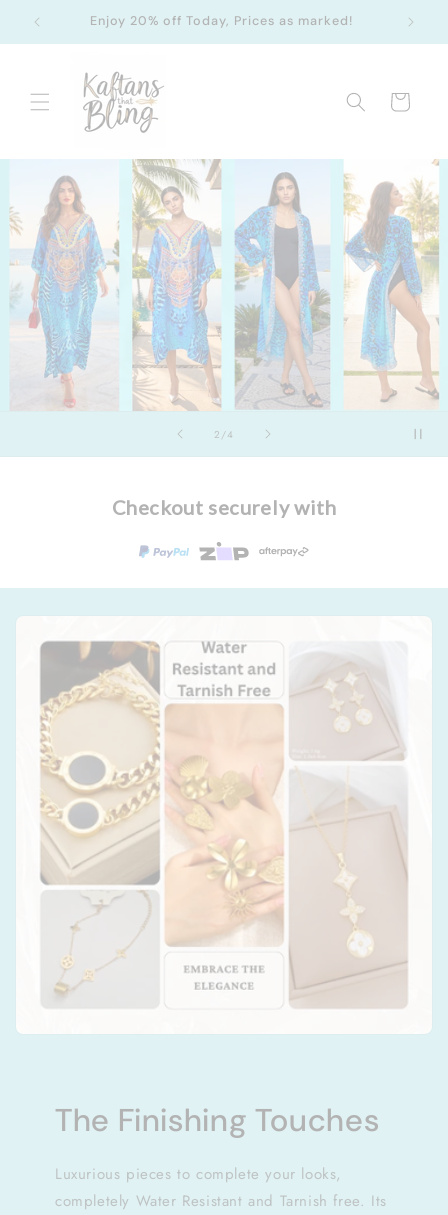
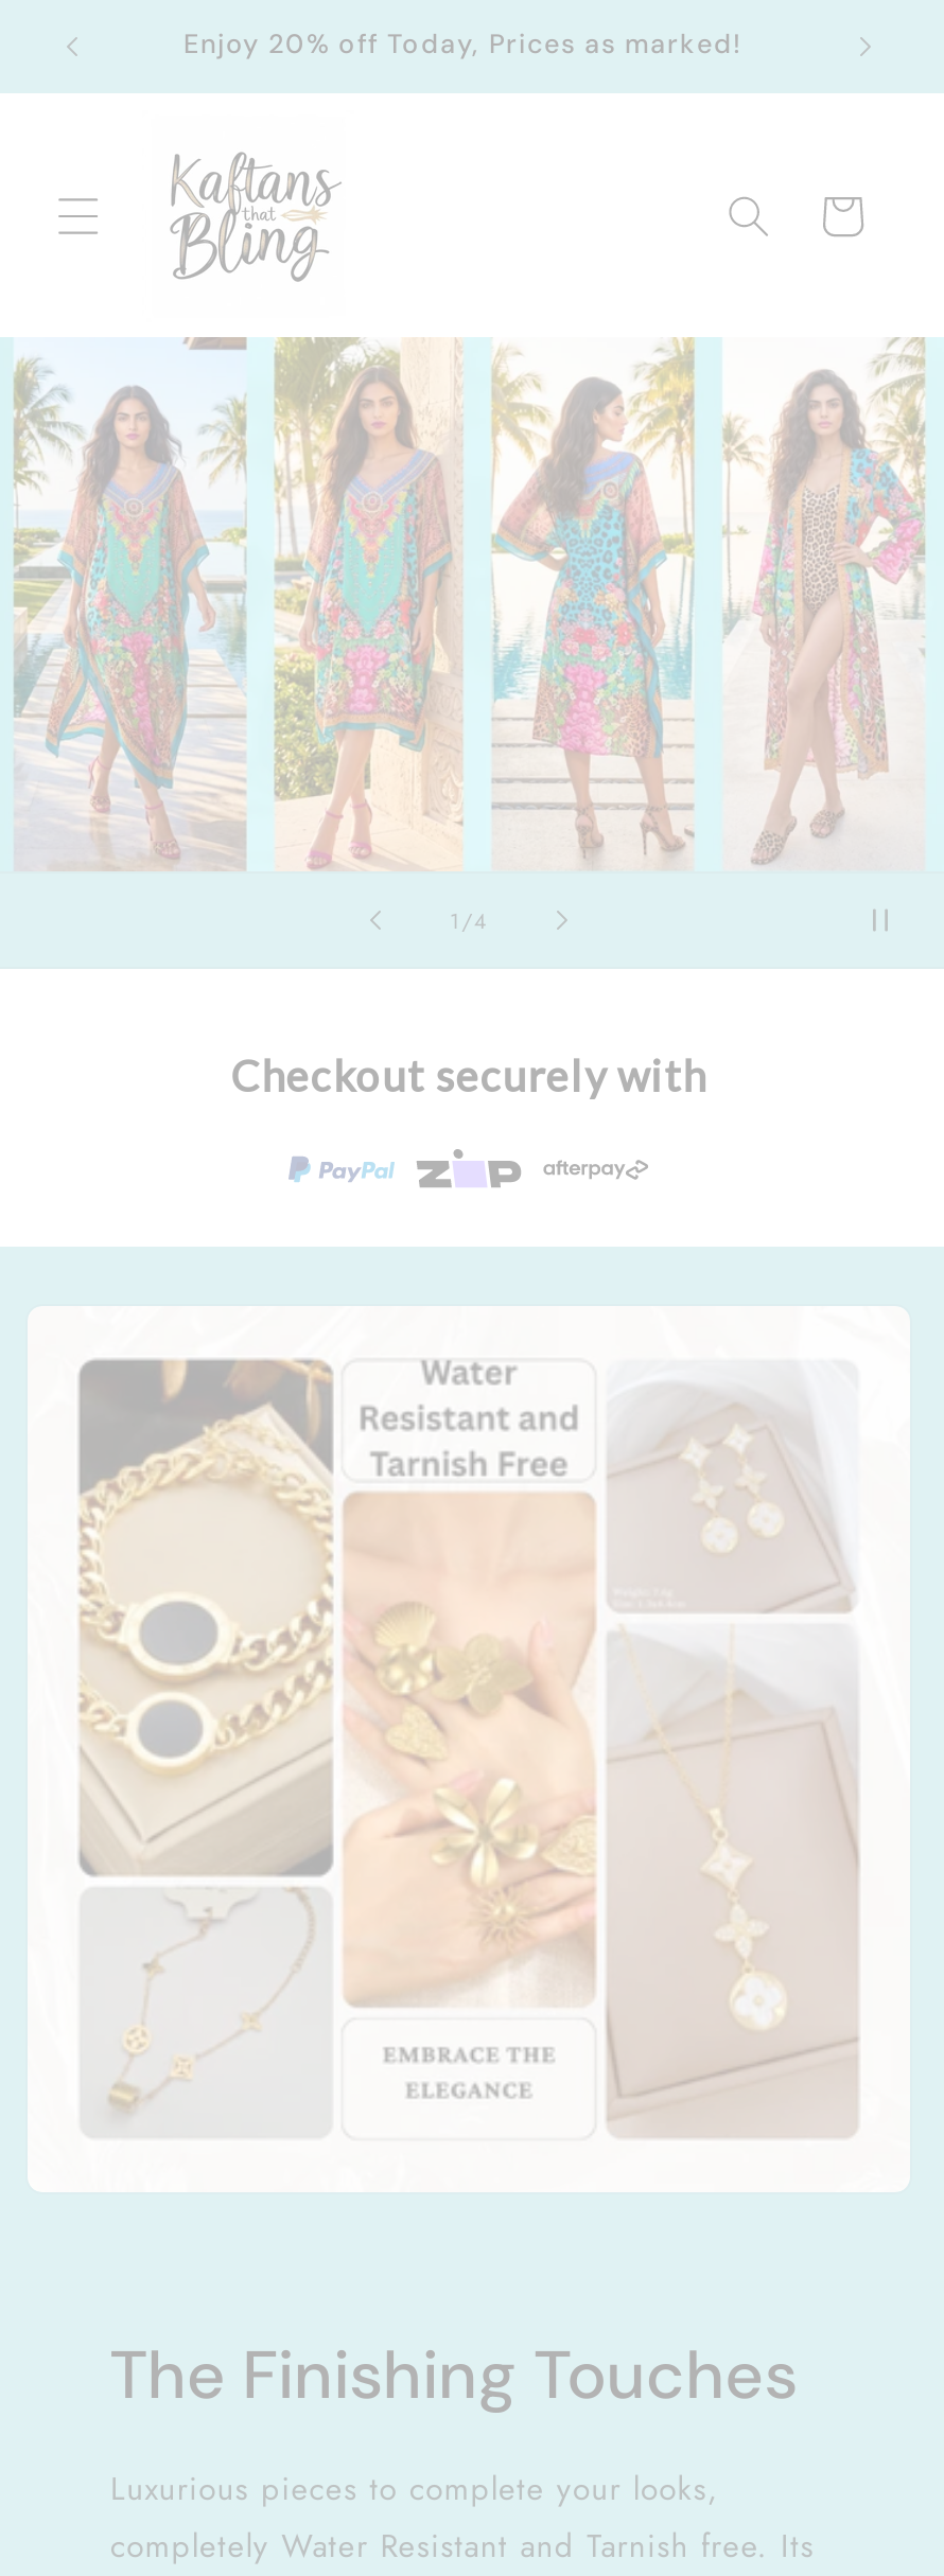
[9,159,120,410] [image] -> [11,335,248,871] [image]
[131,158,222,411] [image] -> [272,337,465,871] [image]
[234,159,331,410] [image] -> [488,335,698,869] [image]
[343,159,440,409] [image] -> [721,335,927,869] [image]

